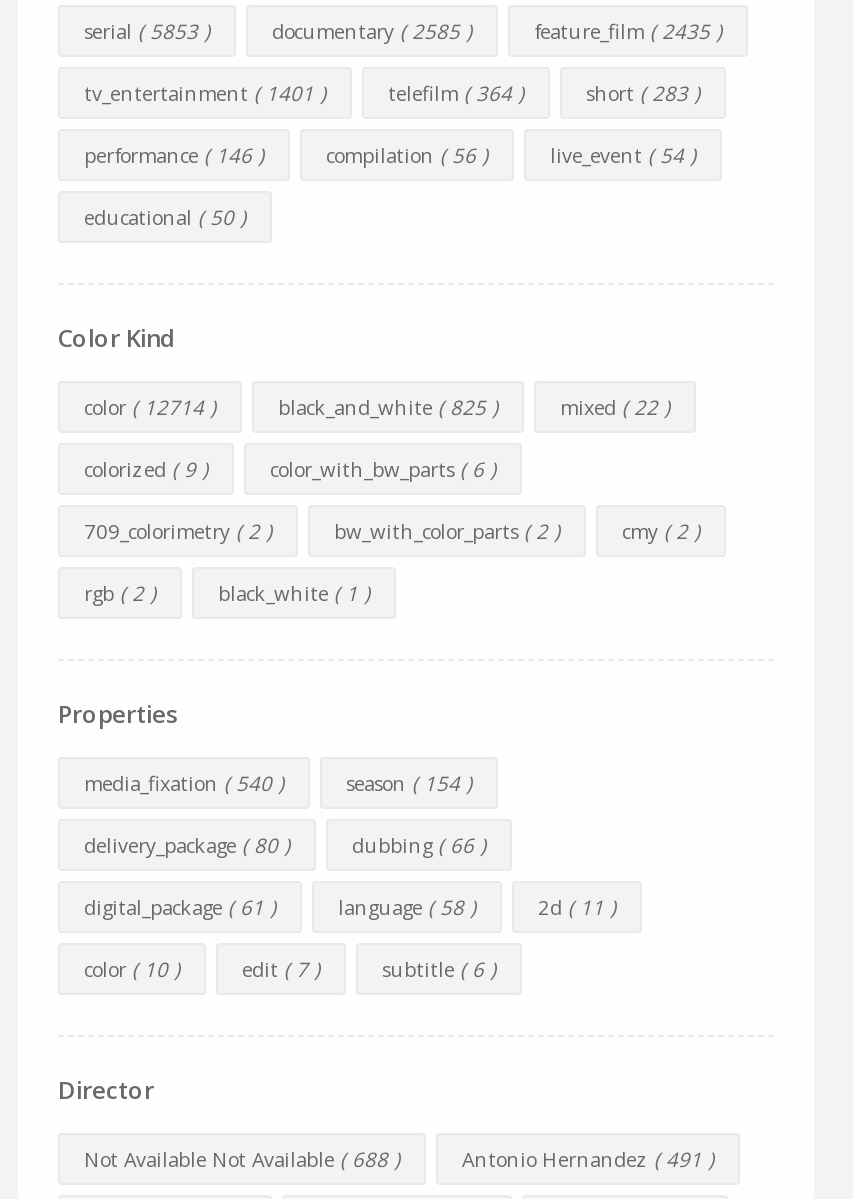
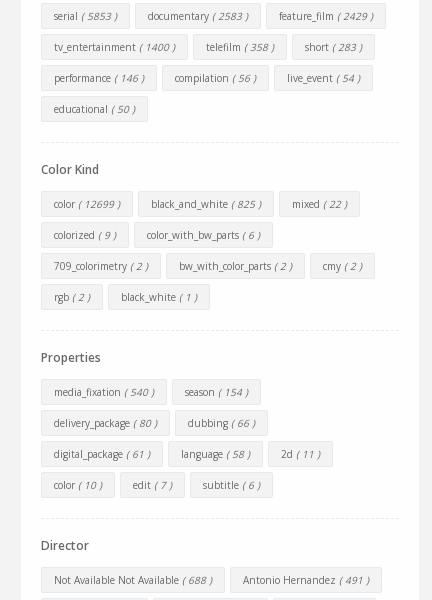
[272,17,472,45] documentary ( 2585 ) -> [148,9,248,23] documentary ( 2583 )
[534,17,722,45] feature_film ( 2435 ) -> [279,9,373,23] feature_film ( 2429 )
[84,79,326,107] tv_entertainment ( 1401 ) -> [54,40,175,54] tv_entertainment ( 1400 )
[388,79,524,107] telefilm ( 364 ) -> [206,40,274,54] telefilm ( 358 )
[84,393,216,421] color ( 12714 ) -> [54,197,120,211] color ( 12699 )

